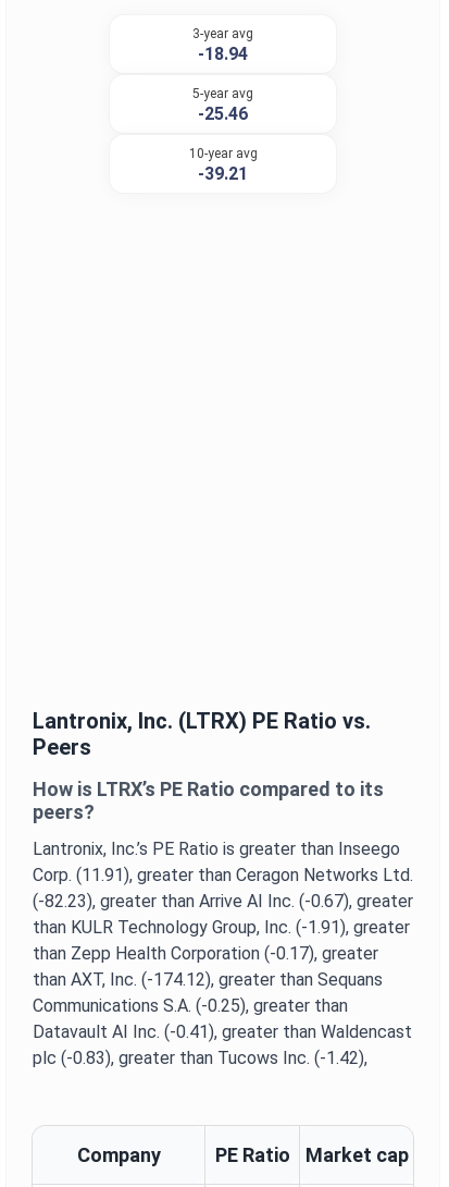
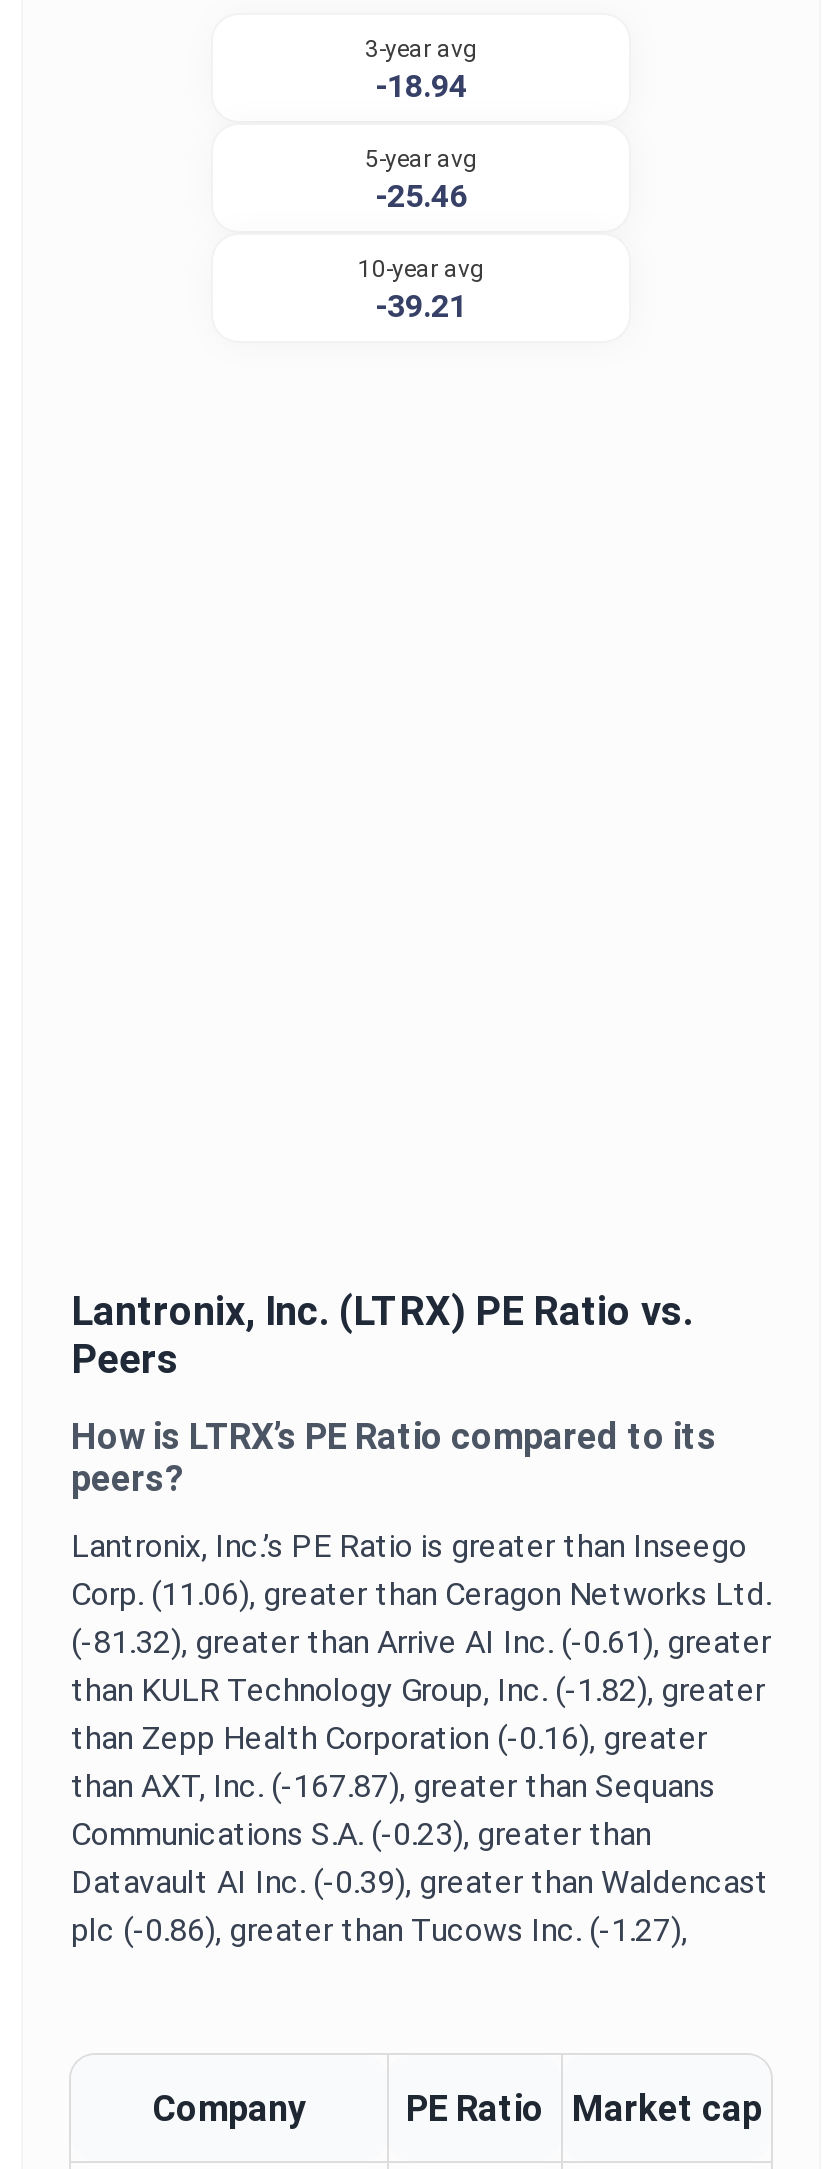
[33,865,413,885] Corp. (11.91), greater than Ceragon Networks Ltd. -> [71,1575,771,1613] Corp. (11.06), greater than Ceragon Networks Ltd.
[33,891,413,911] (-82.23), greater than Arrive AI Inc. (-0.67), greater -> [71,1623,771,1661] (-81.32), greater than Arrive AI Inc. (-0.61), greater
[33,917,410,938] than KULR Technology Group, Inc. (-1.91), greater -> [71,1671,765,1709] than KULR Technology Group, Inc. (-1.82), greater
[33,943,378,964] than Zepp Health Corporation (-0.17), greater -> [71,1719,707,1757] than Zepp Health Corporation (-0.16), greater
[33,969,383,990] than AXT, Inc. (-174.12), greater than Sequans -> [71,1767,715,1805] than AXT, Inc. (-167.87), greater than Sequans
[33,995,348,1016] Communications S.A. (-0.25), greater than -> [71,1815,651,1853] Communications S.A. (-0.23), greater than
[33,1021,412,1042] Datavault AI Inc. (-0.41), greater than Waldencast -> [71,1863,769,1901] Datavault AI Inc. (-0.39), greater than Waldencast
[33,1048,367,1068] plc (-0.83), greater than Tucows Inc. (-1.42), -> [71,1911,687,1949] plc (-0.86), greater than Tucows Inc. (-1.27),

